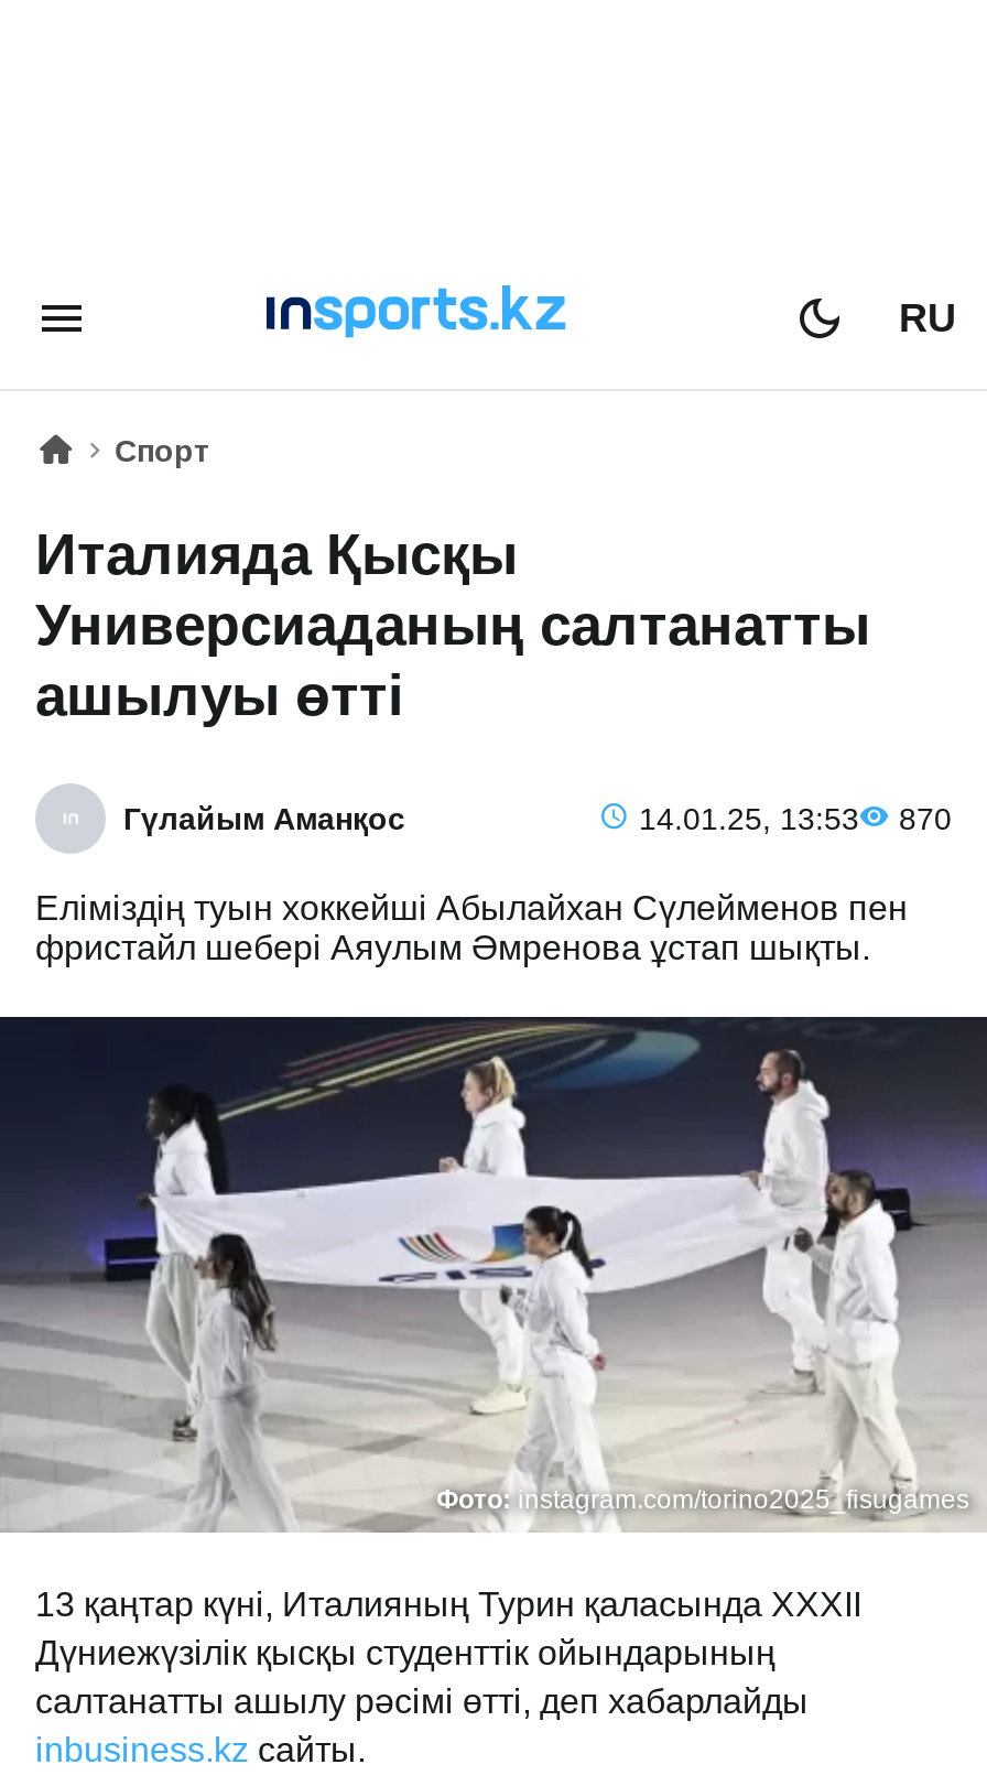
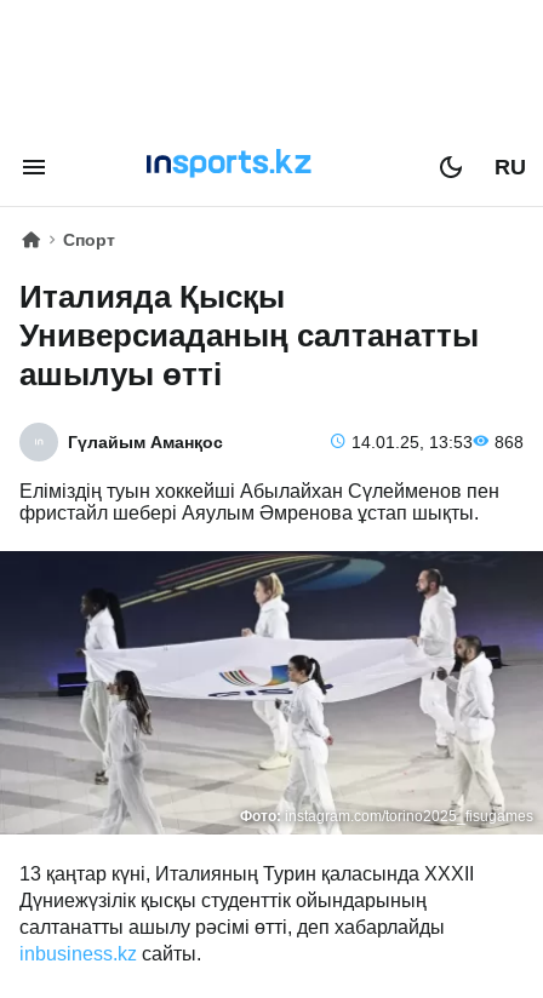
[639,801,952,836] 14.01.25, 13:53 870 -> [351,432,524,452] 14.01.25, 13:53 868

